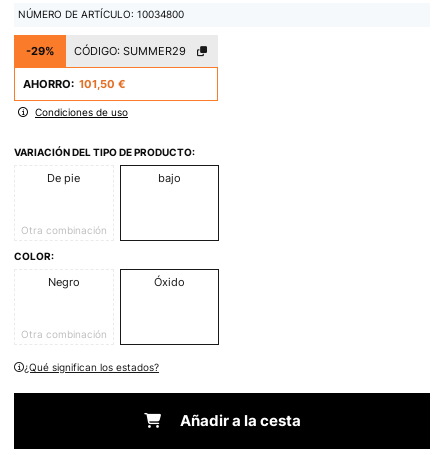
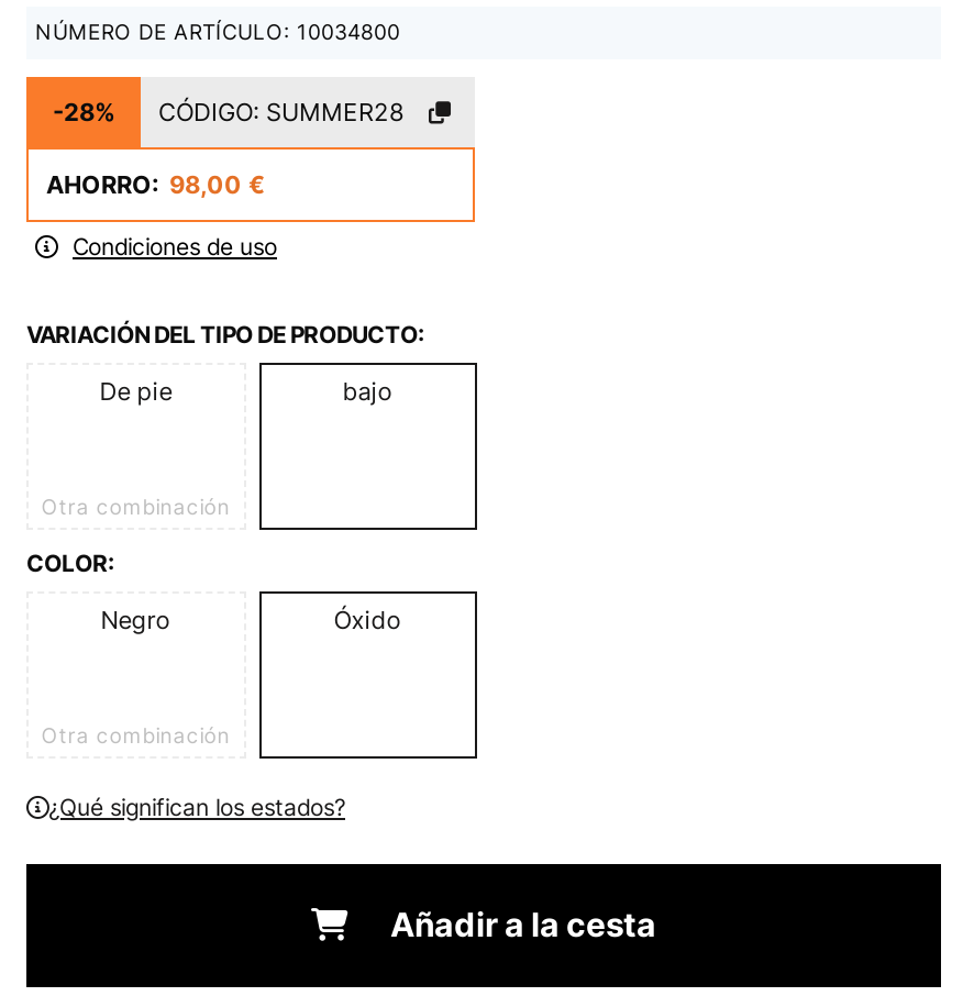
[26,44,54,58] -29% -> [53,98,114,128] -28%
[74,44,186,58] CÓDIGO: SUMMER29 -> [158,98,405,128] CÓDIGO: SUMMER28
[23,77,126,91] AHORRO: 101,50 € -> [46,170,266,201] AHORRO: 98,00 €

